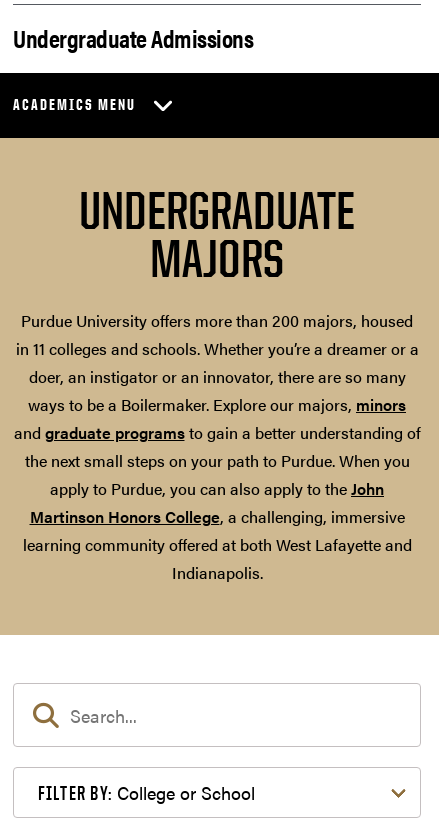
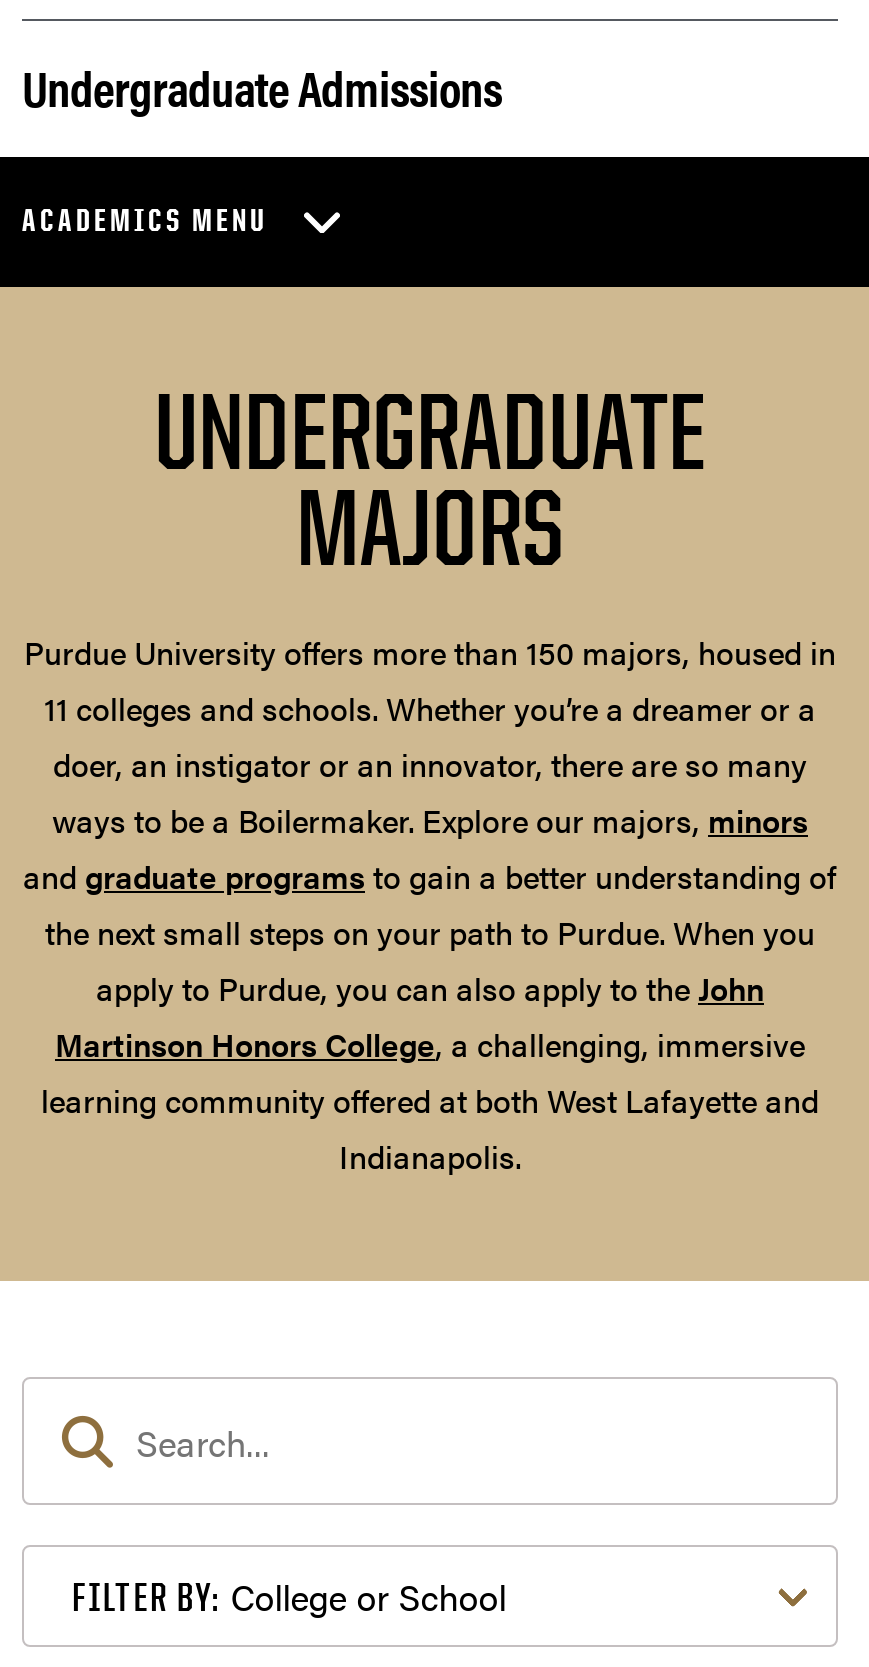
[15,309,418,360] Purdue University offers more than 200 majors, housed | in 11 colleges and schools. Whether you’re a dreamer or a -> [24,629,836,731] Purdue University offers more than 150 majors, housed in | 11 colleges and schools. Whether you’re a dreamer or a

